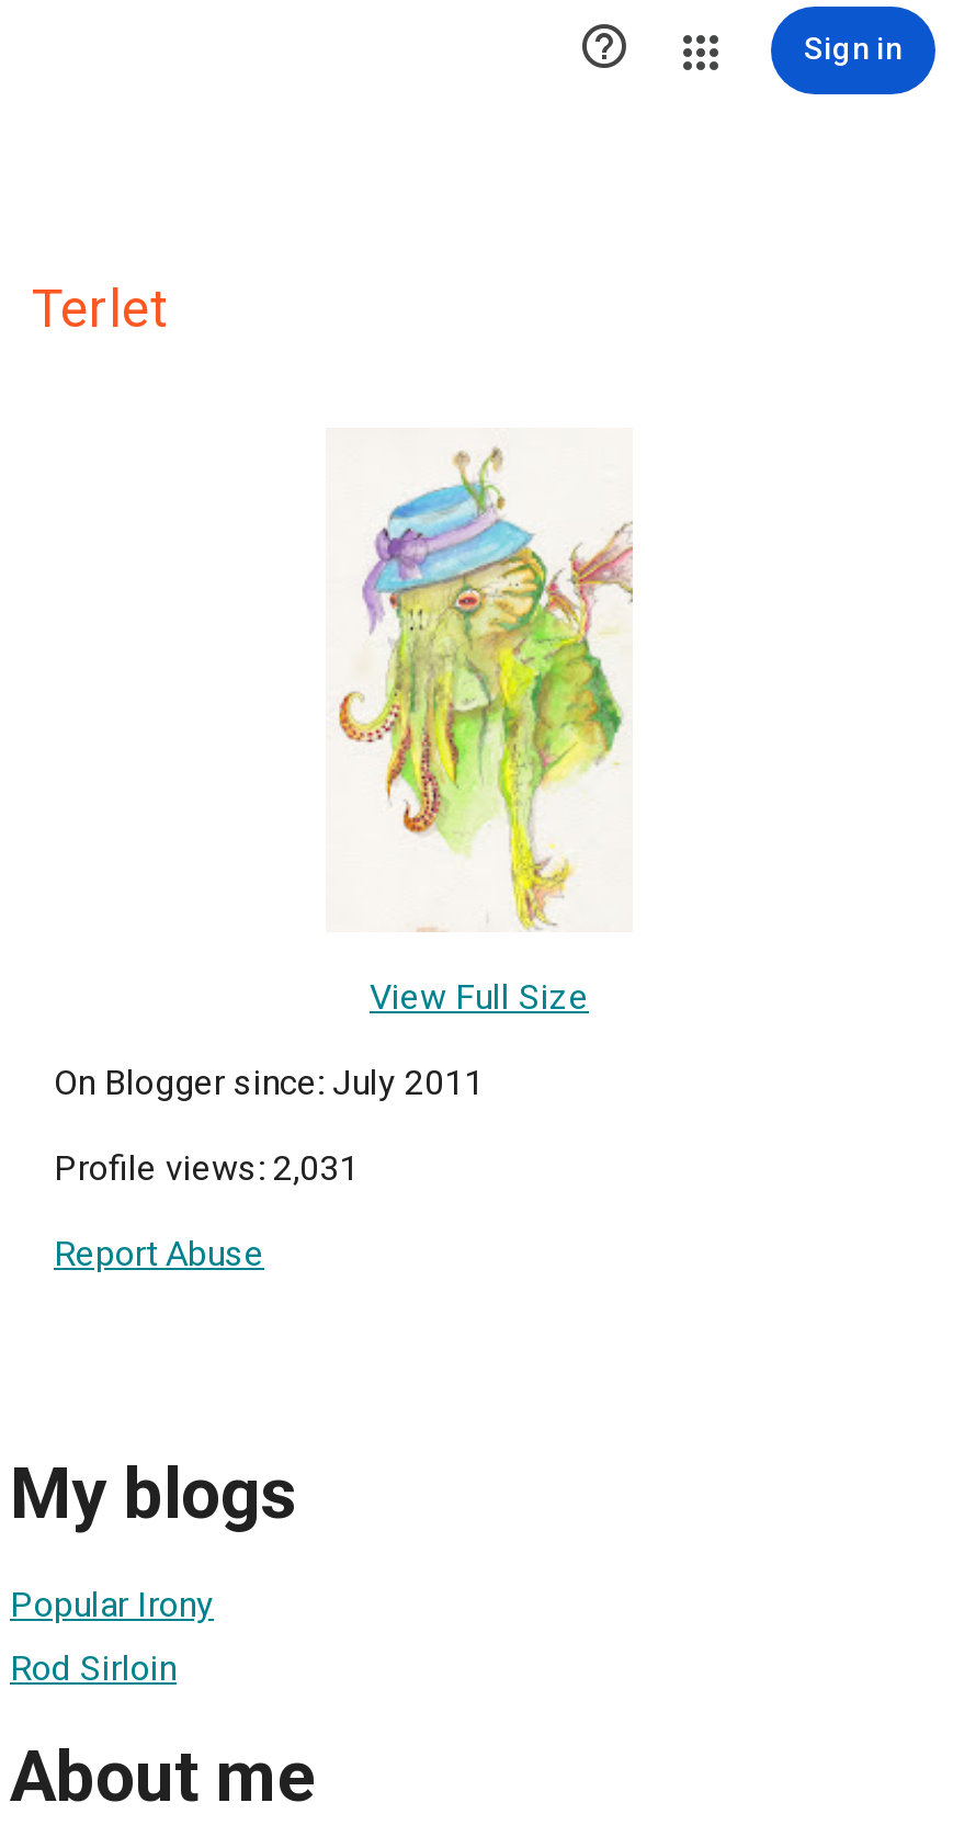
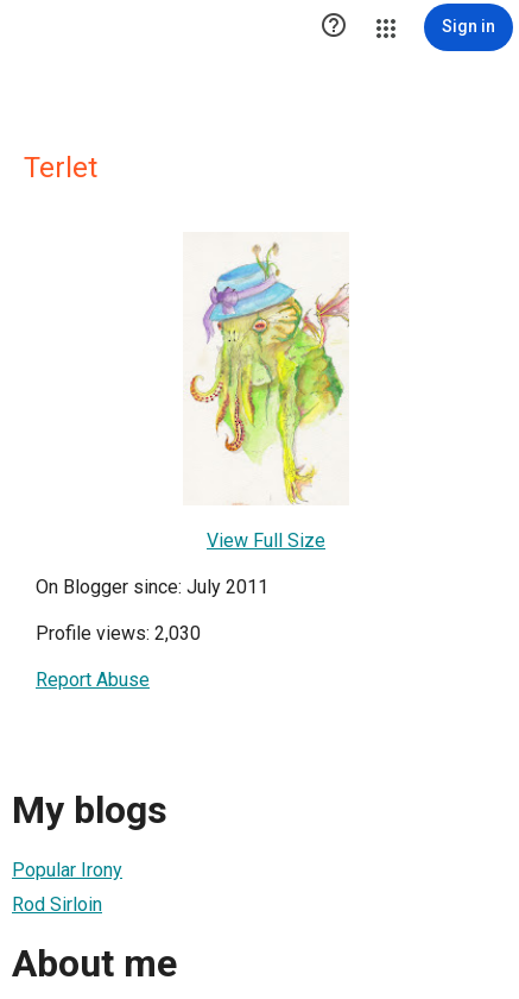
[54,1147,359,1188] Profile views: 2,031 -> [36,622,201,644] Profile views: 2,030

